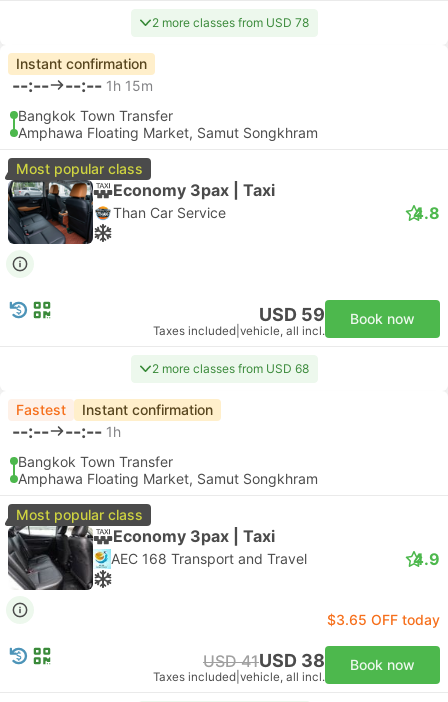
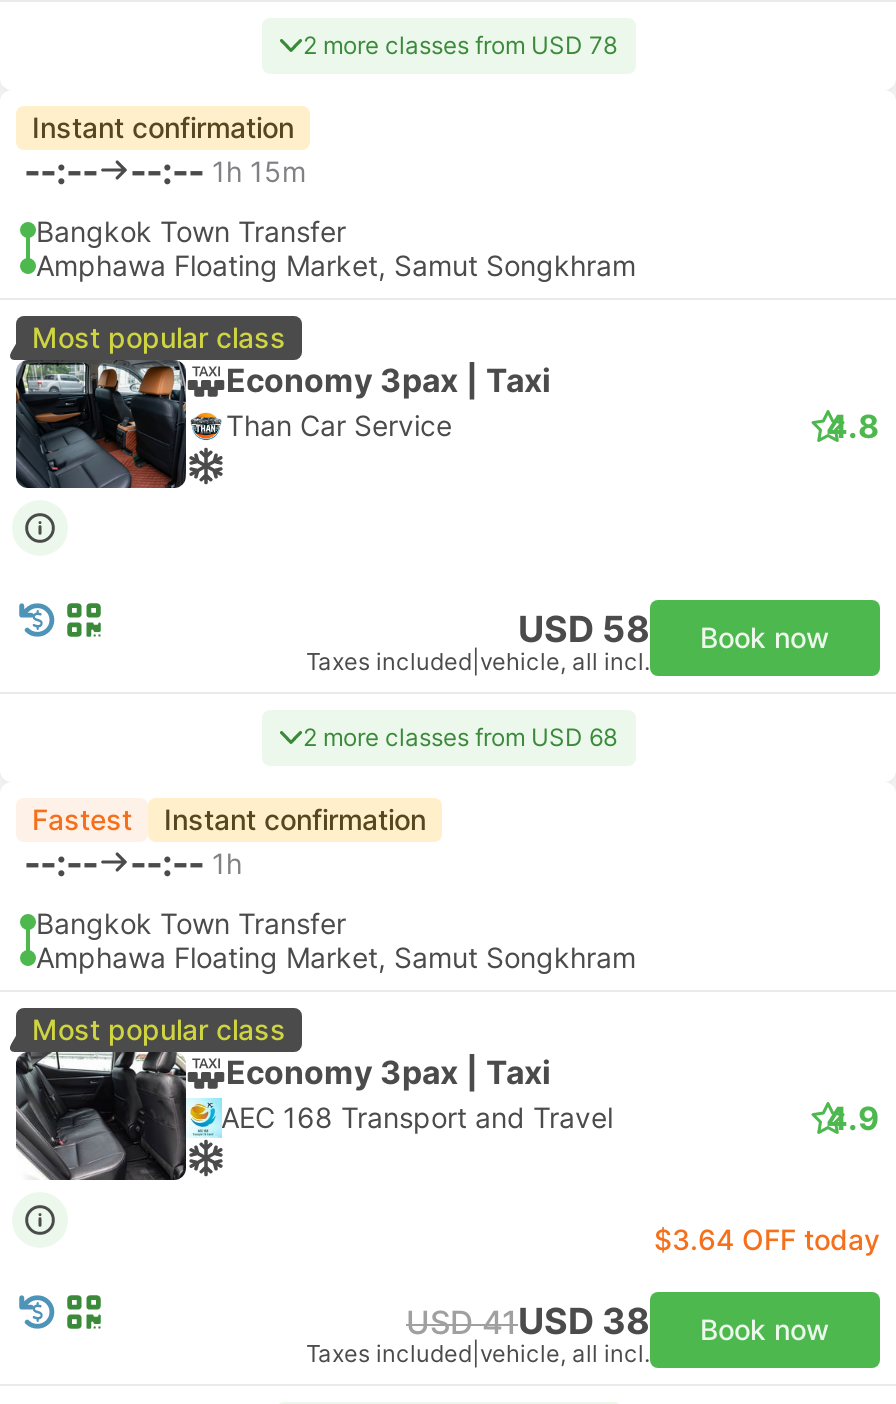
[259,304,415,327] USD 59 Book now -> [518,608,830,654] USD 58 Book now
[327,611,440,628] $3.65 OFF today -> [654,1222,880,1256] $3.64 OFF today

